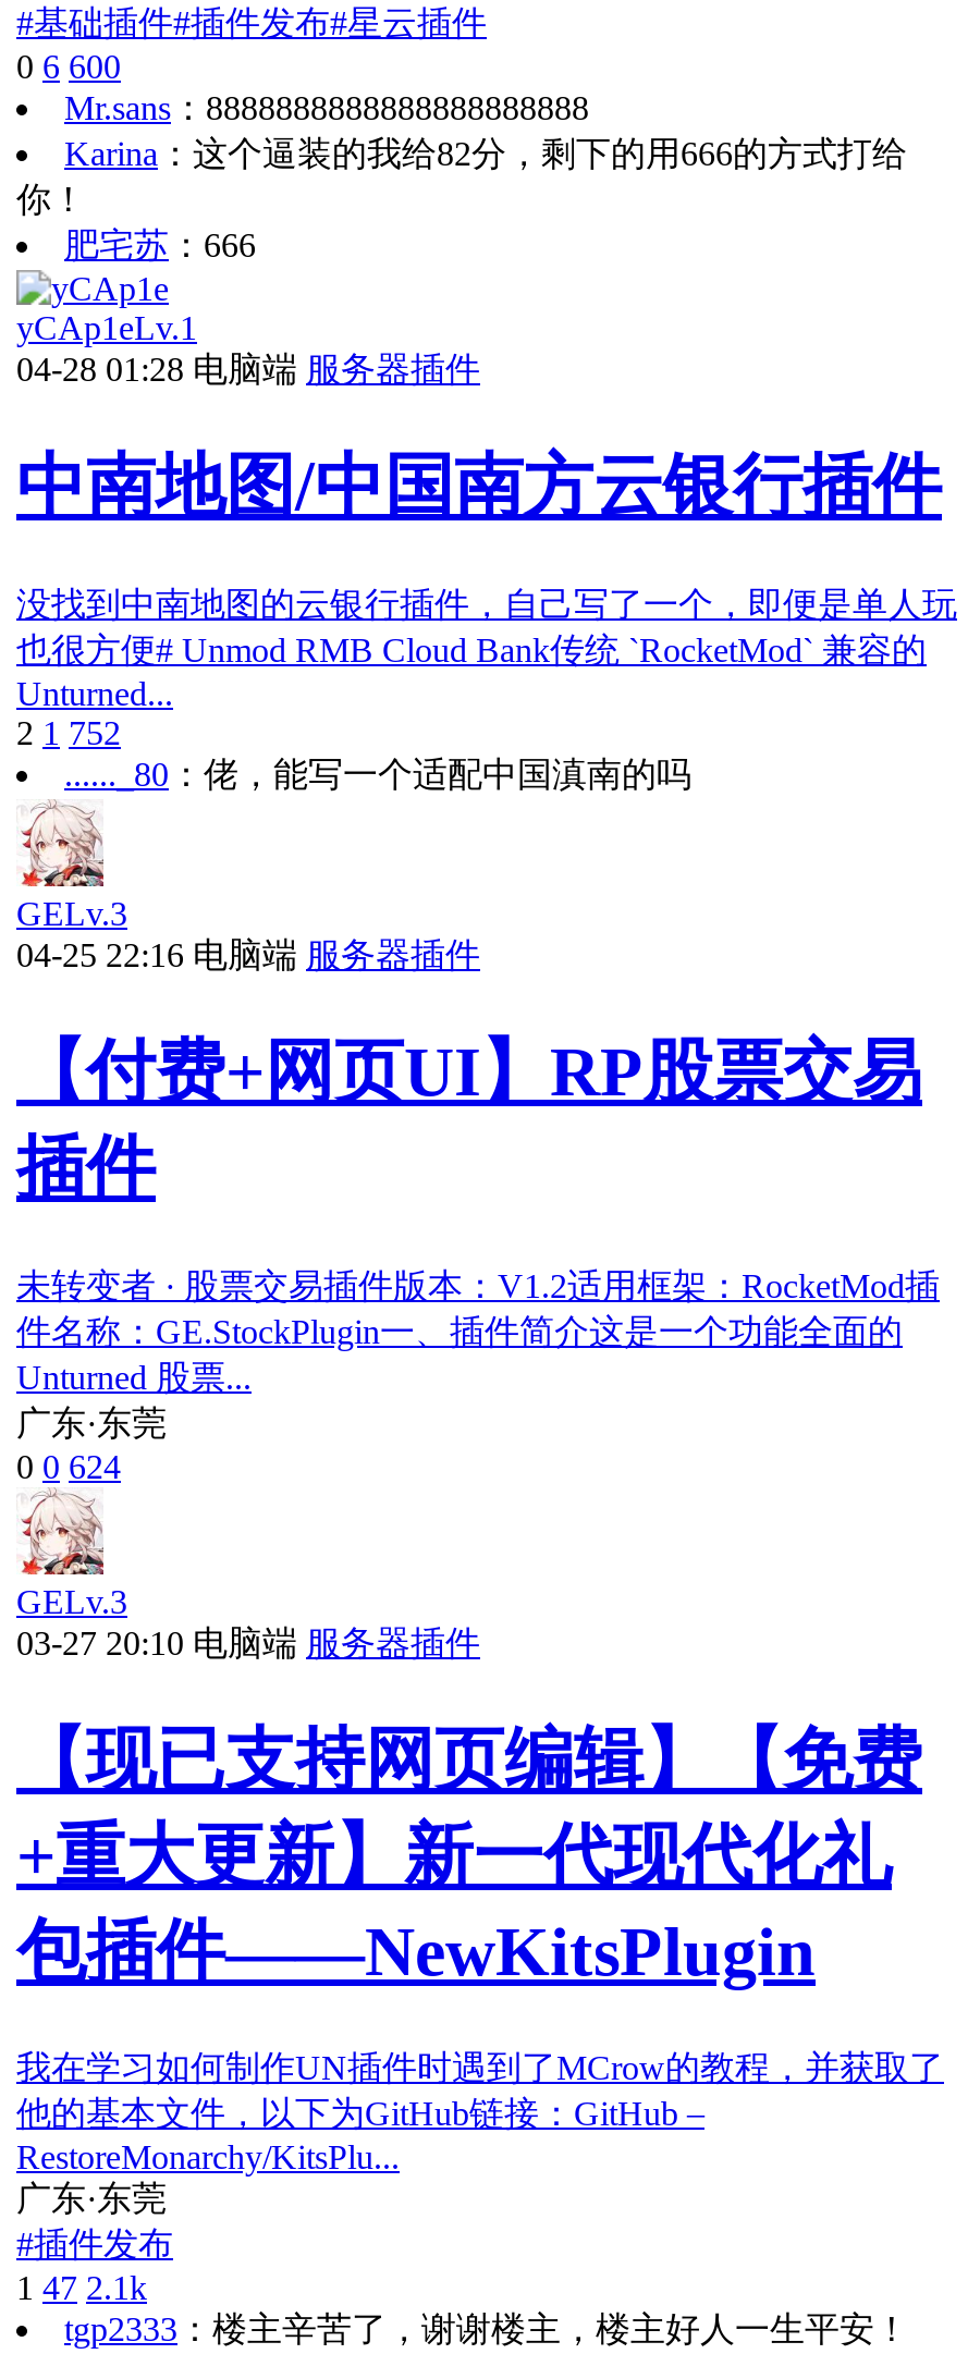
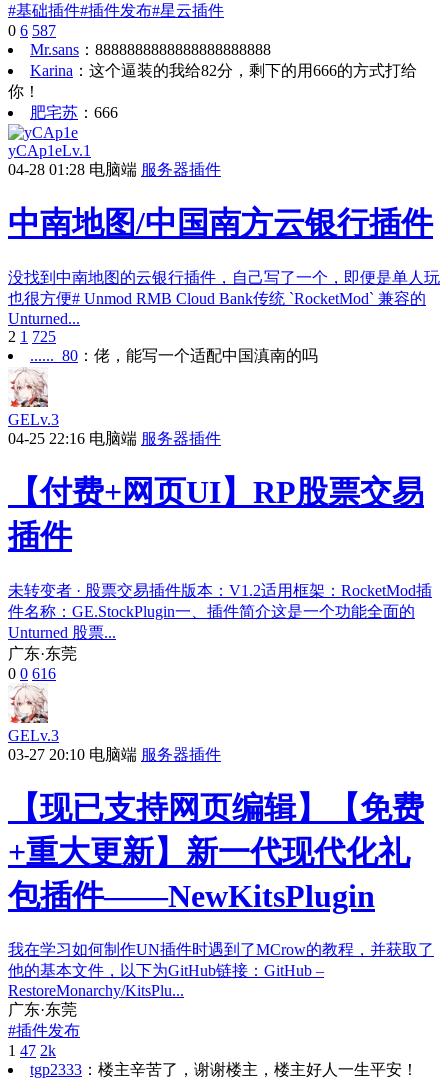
[16,47,121,84] 0 6 600 -> [8,22,56,39] 0 6 587
[16,714,121,751] 2 1 752 -> [8,328,56,345] 2 1 725
[16,1447,121,1484] 0 0 624 -> [8,665,56,682] 0 0 616
[16,2270,147,2307] 1 47 2.1k -> [8,1042,56,1059] 1 47 2k

